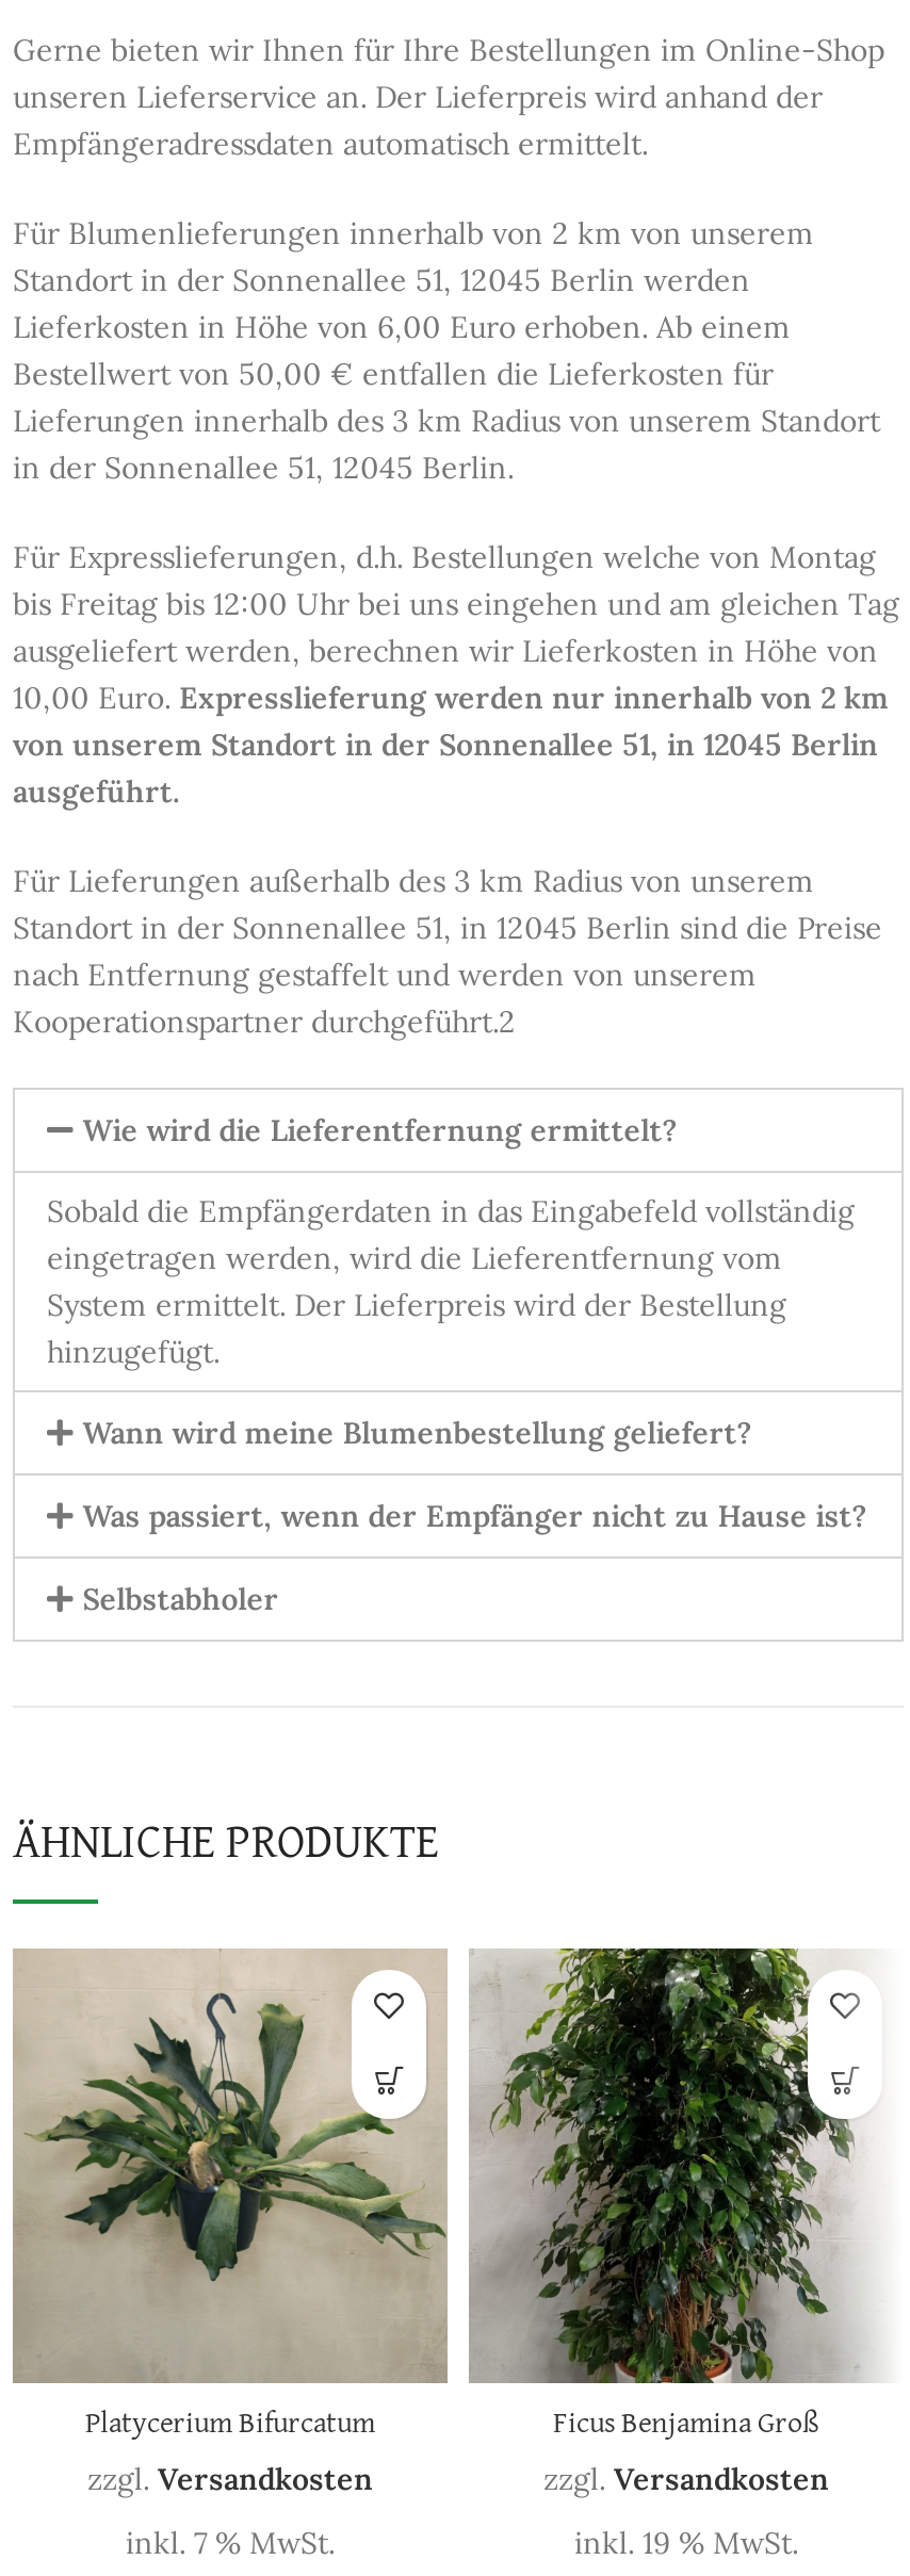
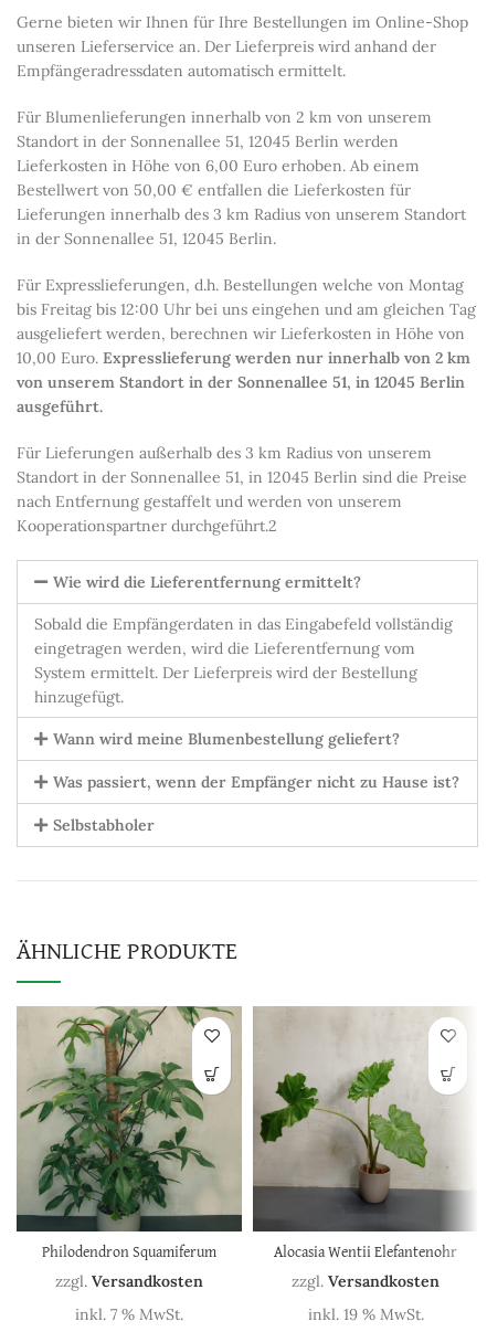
[15,1951,445,2438] [image] | Platycerium Bifurcatum -> [17,1006,242,1260] [image] | Philodendron Squamiferum
[471,1946,878,2438] [image] | Ficus Benjamina Groß -> [253,1006,467,1260] [image] | Alocasia Wentii Elefantenohr

